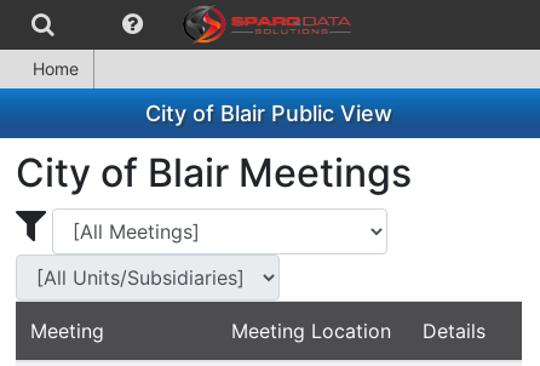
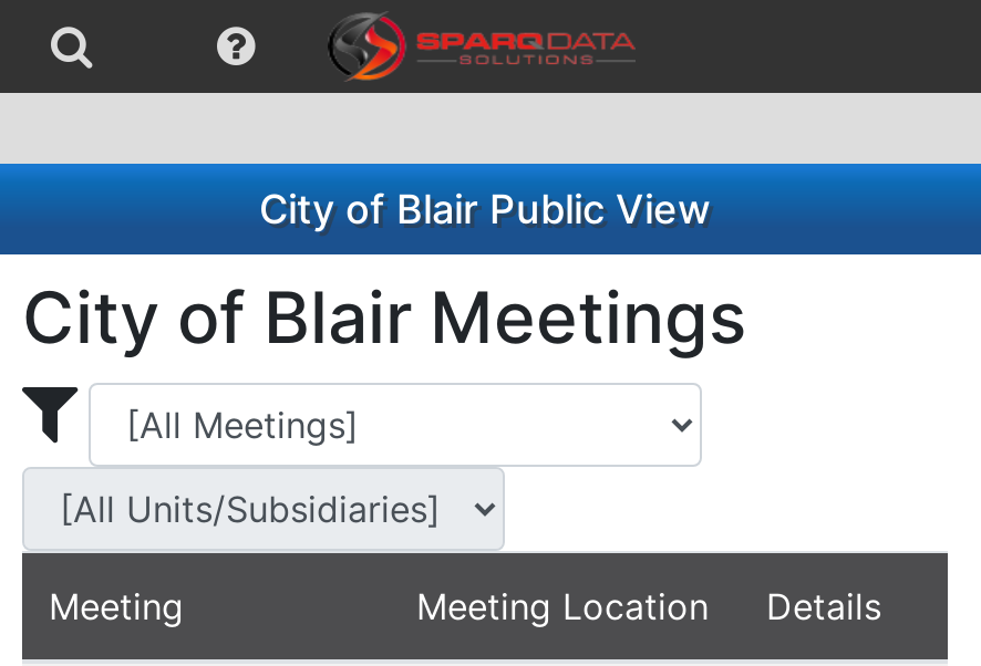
[33,58,79,79] Home -> none

